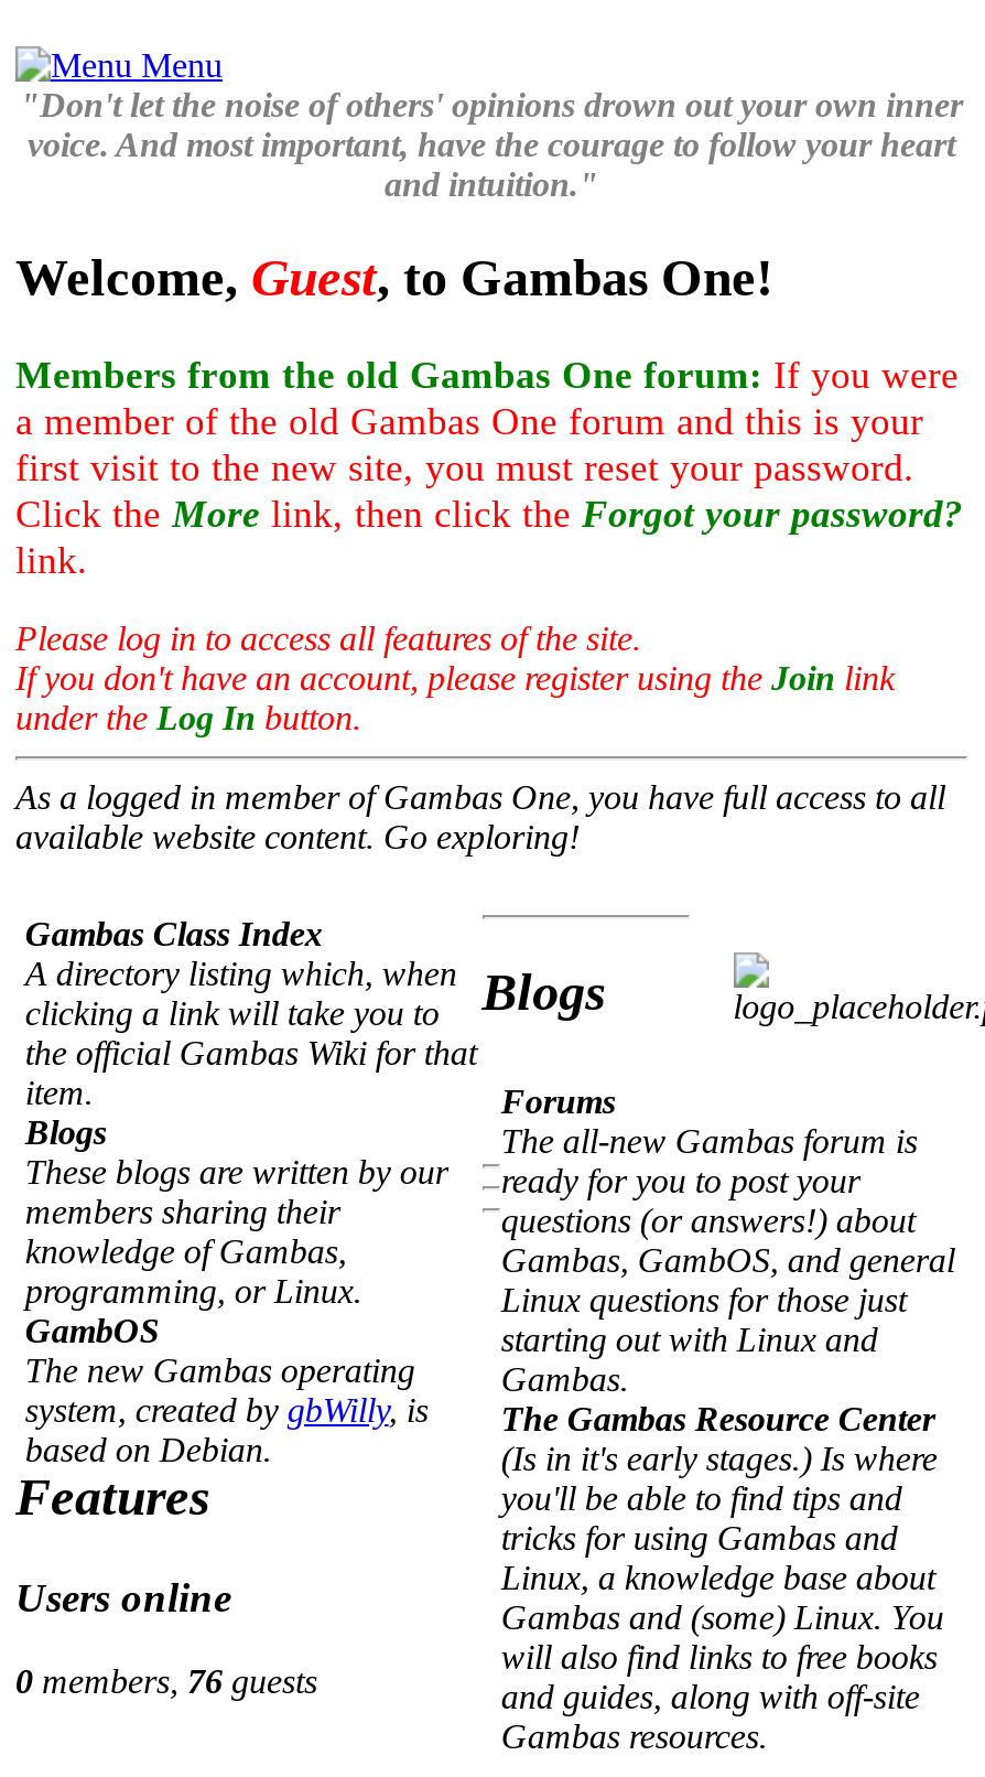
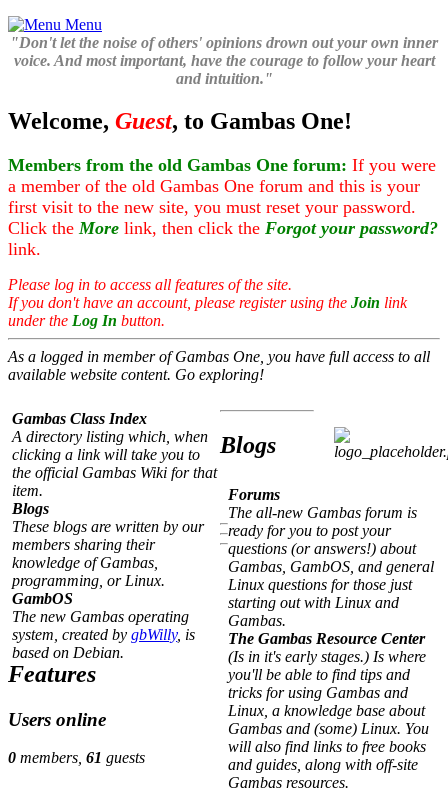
[15,1663,317,1700] 0 members, 76 guests -> [8,749,145,766] 0 members, 61 guests

